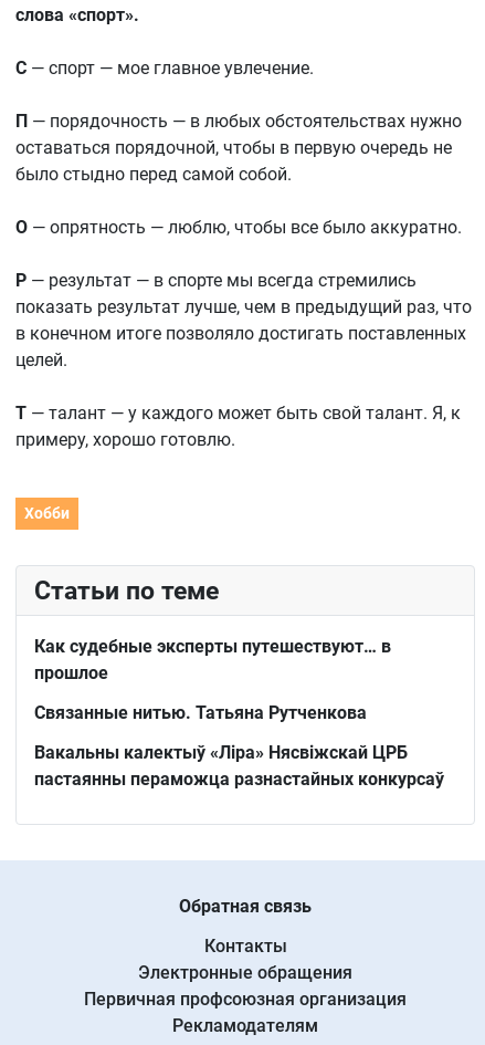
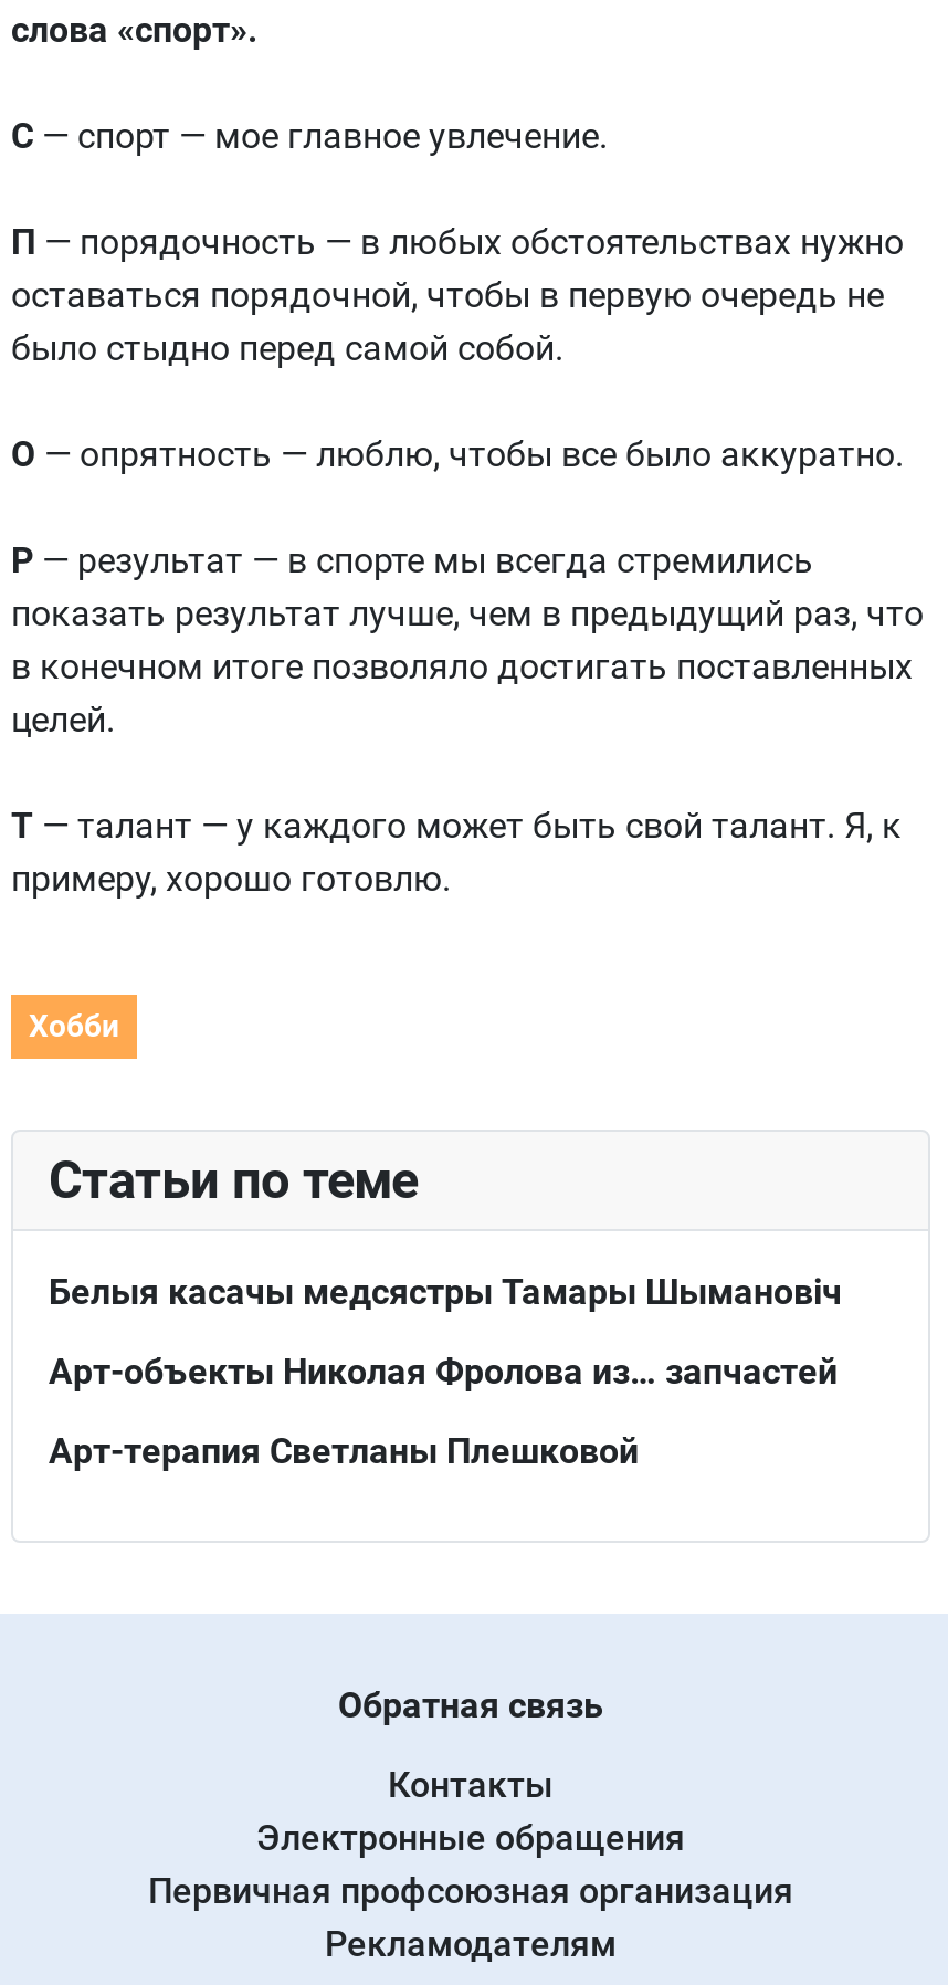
[34,635,391,683] Как судебные эксперты путешествуют… в | прошлое -> [49,1270,842,1312] Белыя касачы медсястры Тамары Шымановіч
[34,702,367,723] Связанные нитью. Татьяна Рутченкова -> [49,1349,838,1391] Арт-объекты Николая Фролова из… запчастей
[34,741,444,789] Вакальны калектыў «Ліра» Нясвіжскай ЦРБ | пастаянны пераможца разнастайных конкурсаў -> [49,1429,639,1471] Арт-терапия Светланы Плешковой

